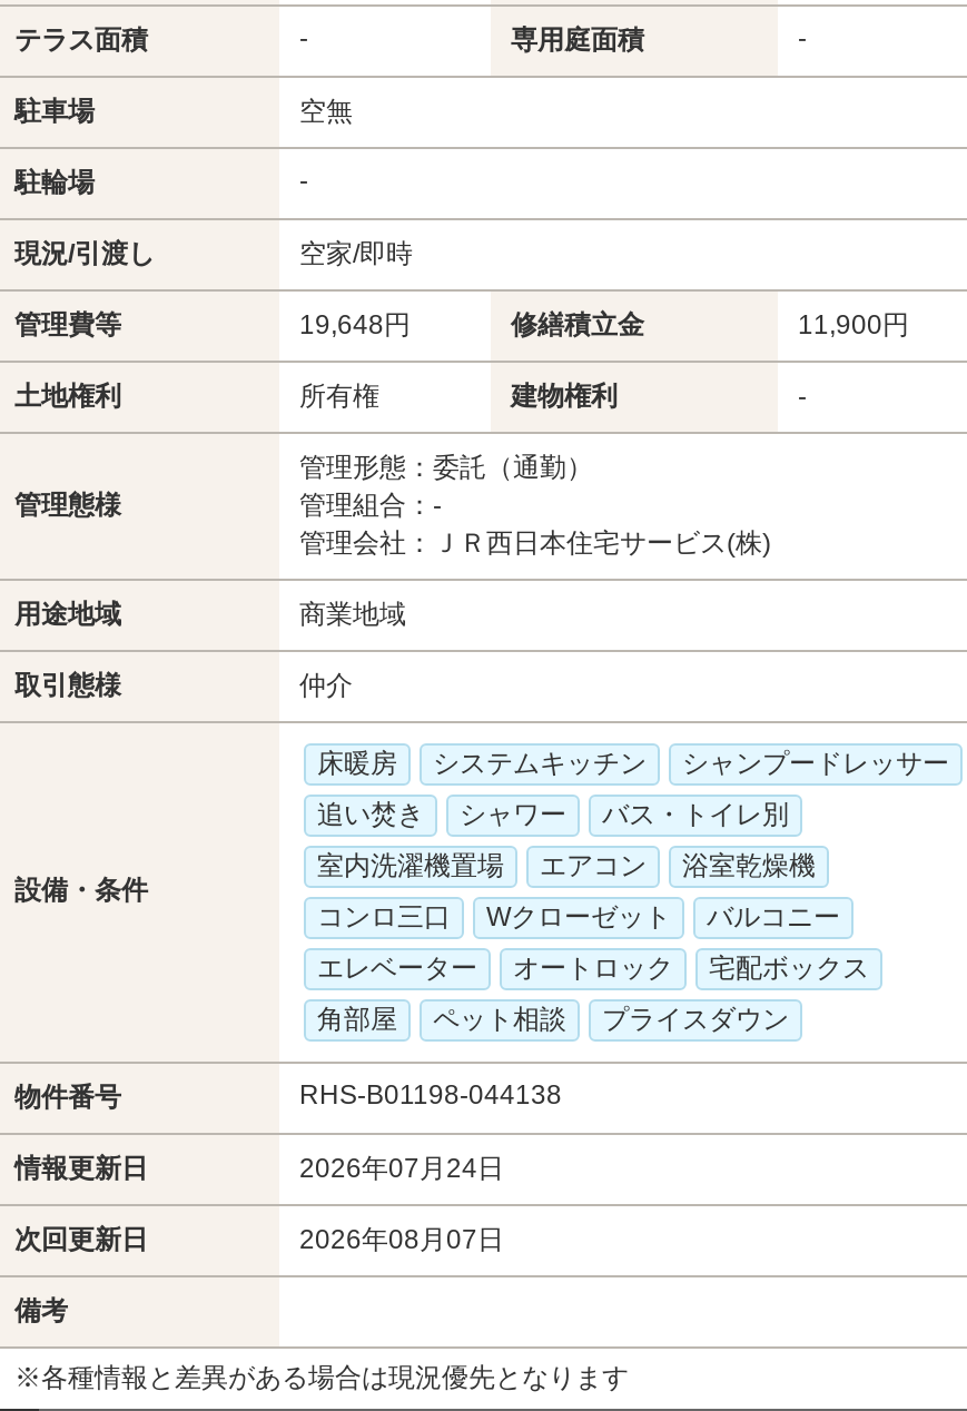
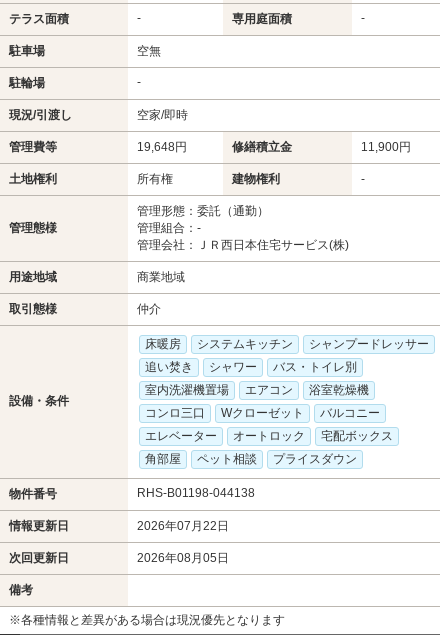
[299,1152,504,1183] 2026年07月24日 -> [137,519,229,533] 2026年07月22日
[299,1223,504,1255] 2026年08月07日 -> [137,551,229,565] 2026年08月05日

